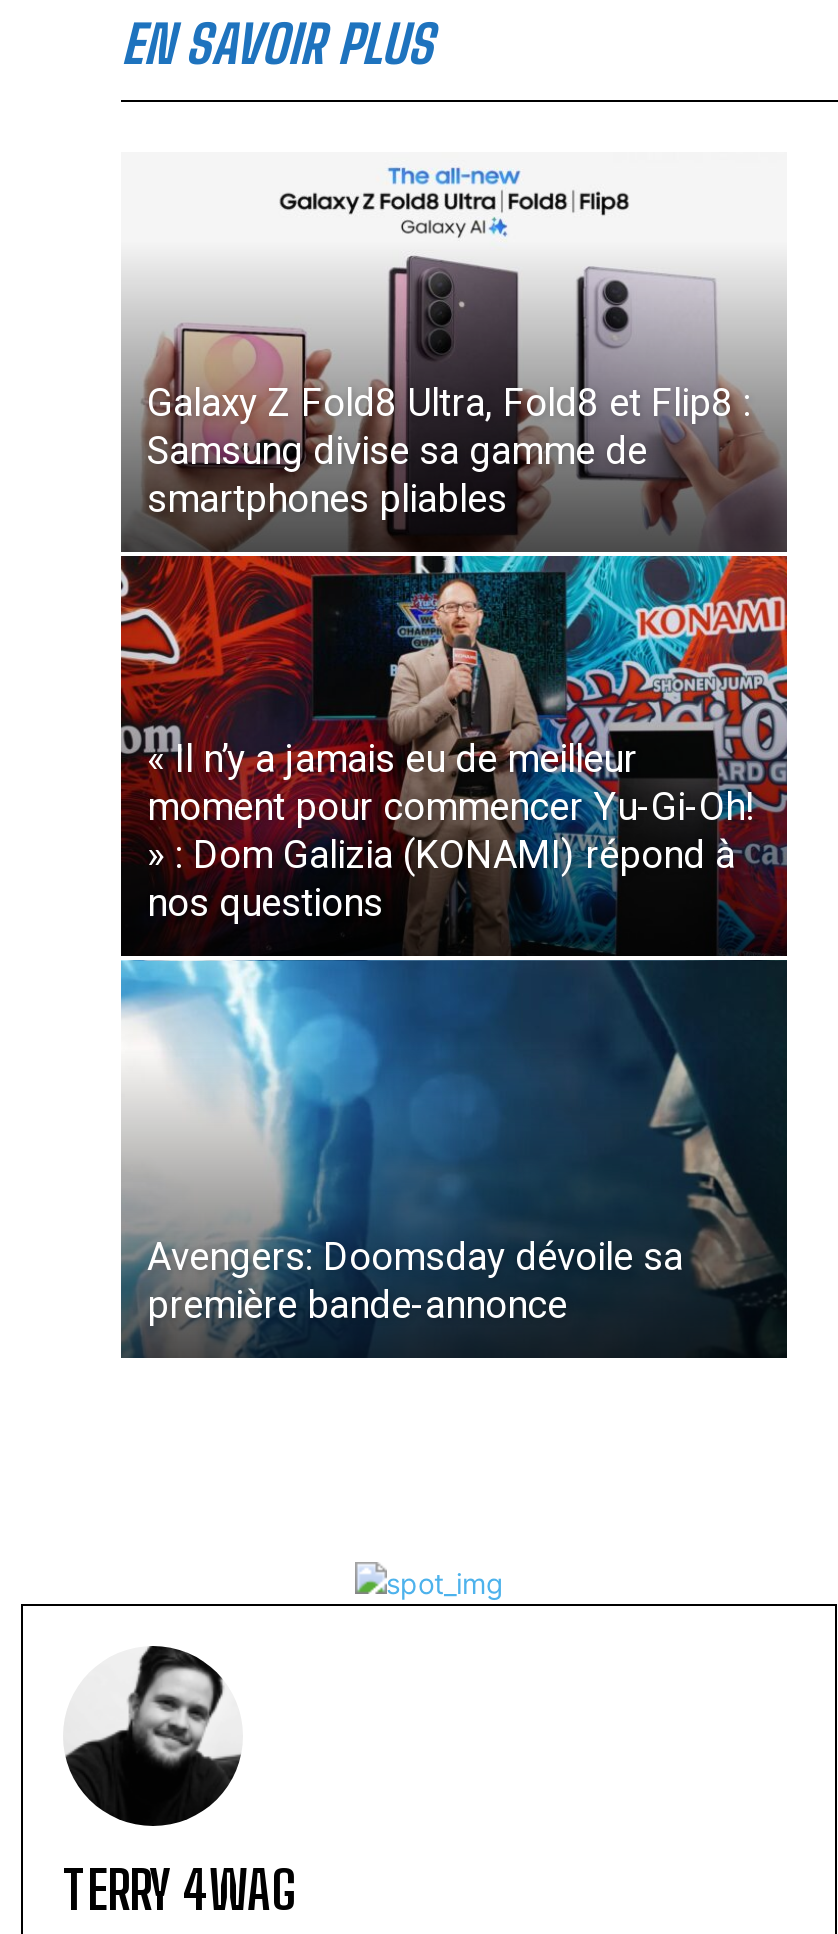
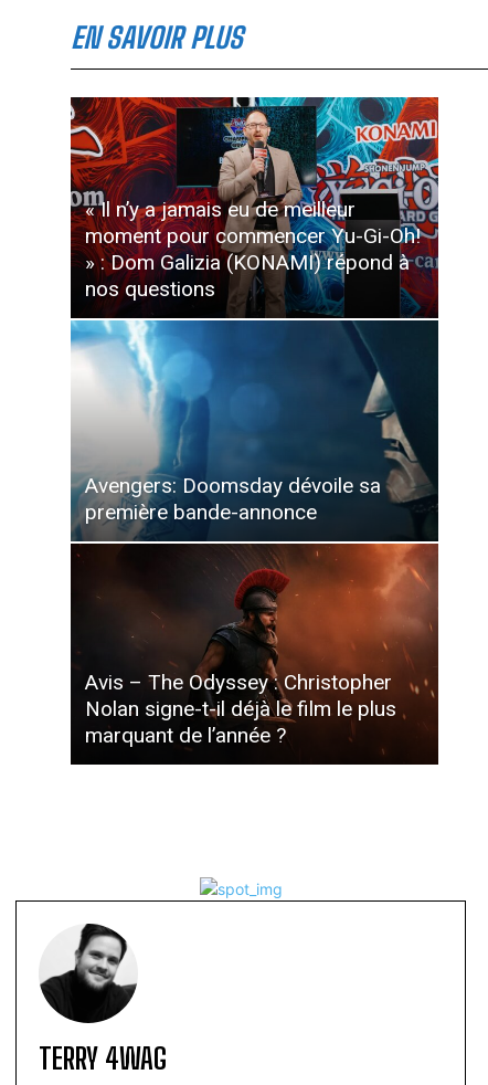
[277,165,631,239] [image] -> none
[121,253,789,557] [image] | Galaxy Z Fold8 Ultra, Fold8 et Flip8 : | Samsung divise sa gamme de | smartphones pliables -> none
moved [147,735,789,1329] -> [85,197,439,525]: [image] | « Il n’y a jamais eu de meilleur | moment pour commencer Yu-Gi-Oh! | » : Dom Galizia (KONAMI) répond à | nos questions | Avengers: Doomsday dévoile sa | première bande-annonce
none -> [70,542,439,766] [image] | Avis – The Odyssey : Christopher | Nolan signe-t-il déjà le film le plus | marquant de l’année ?

